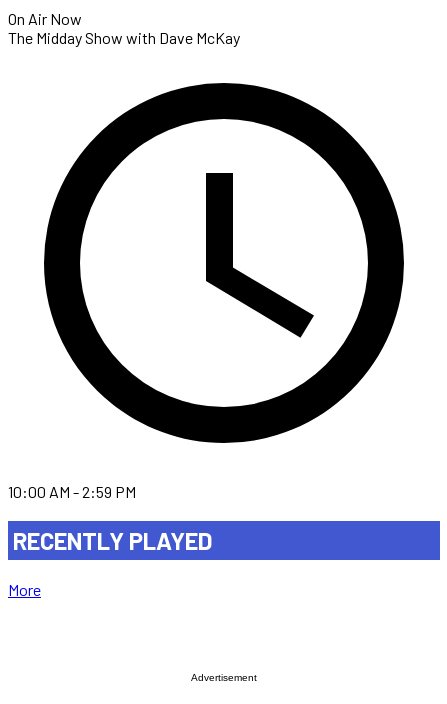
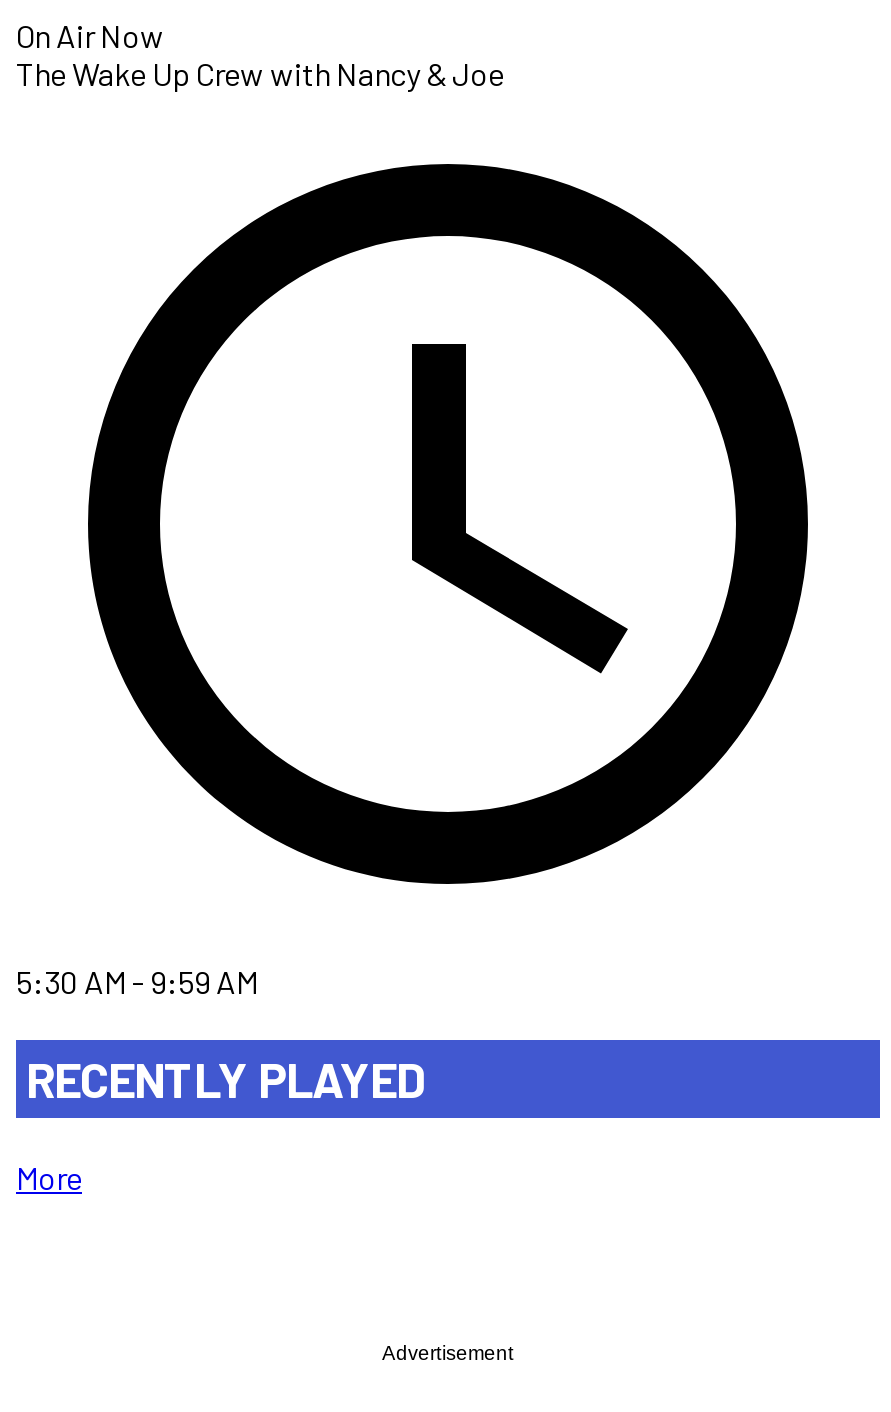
[8,28,240,47] The Midday Show with Dave McKay -> [16,54,504,92] The Wake Up Crew with Nancy & Joe
[8,482,136,501] 10:00 AM - 2:59 PM -> [16,962,258,1000] 5:30 AM - 9:59 AM

